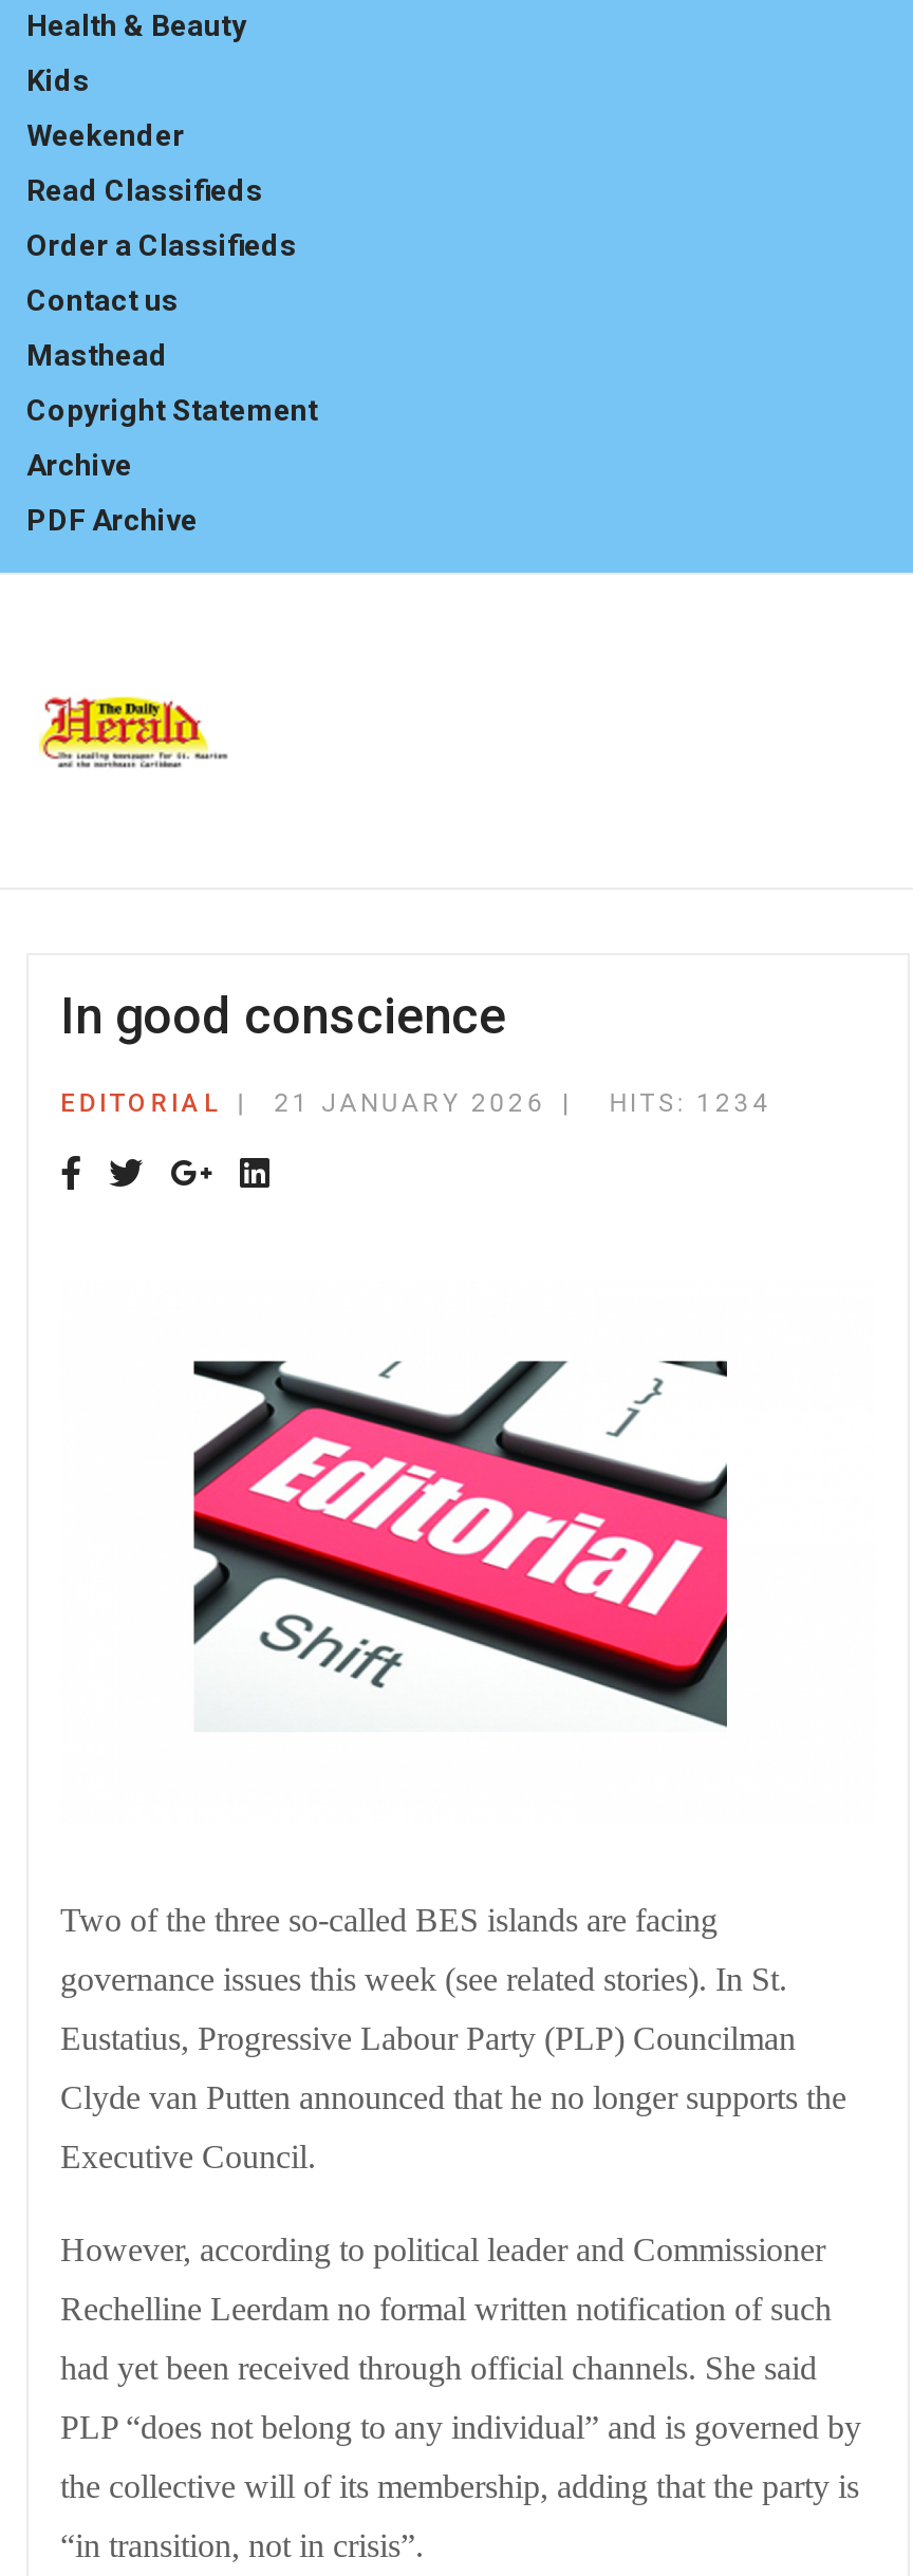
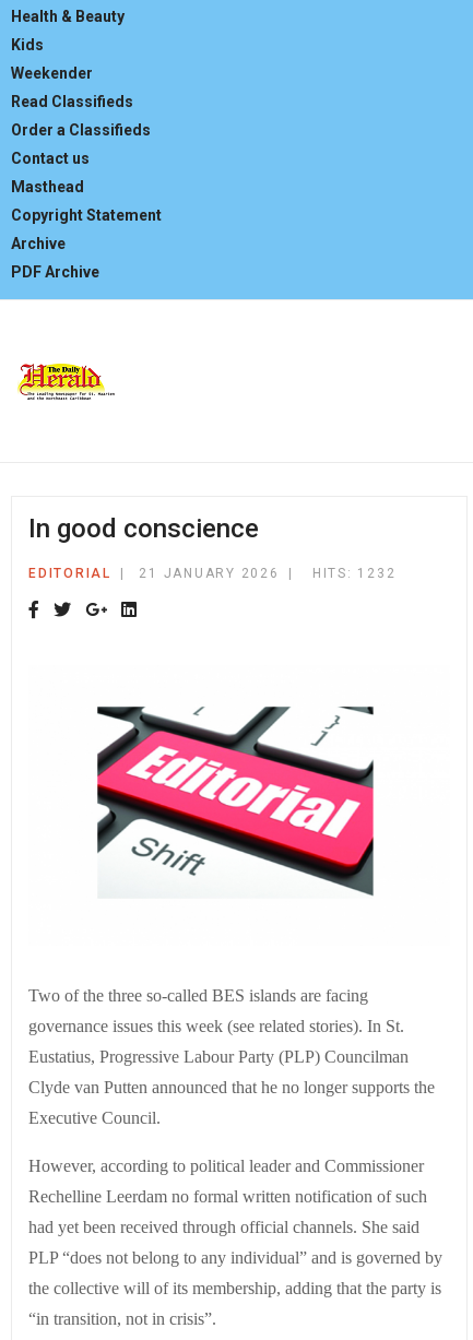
[609,1088,771,1118] HITS: 1234 -> [312,566,396,581] HITS: 1232

